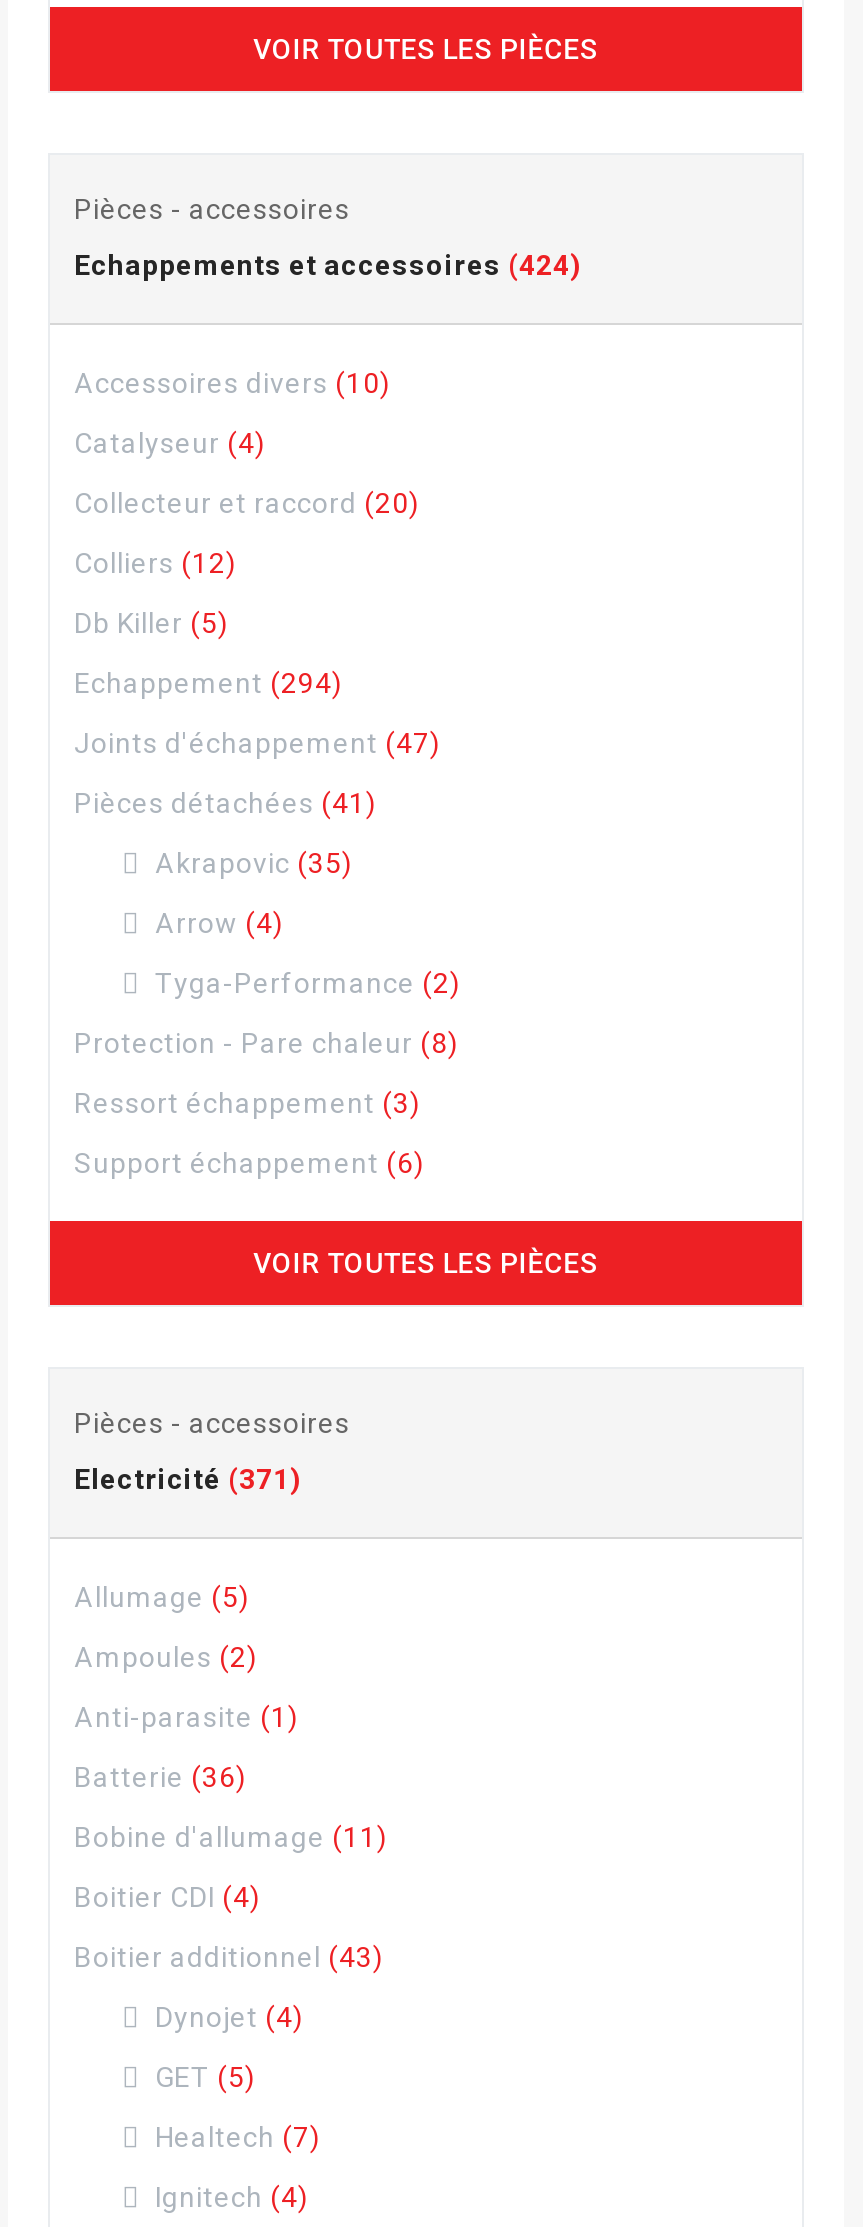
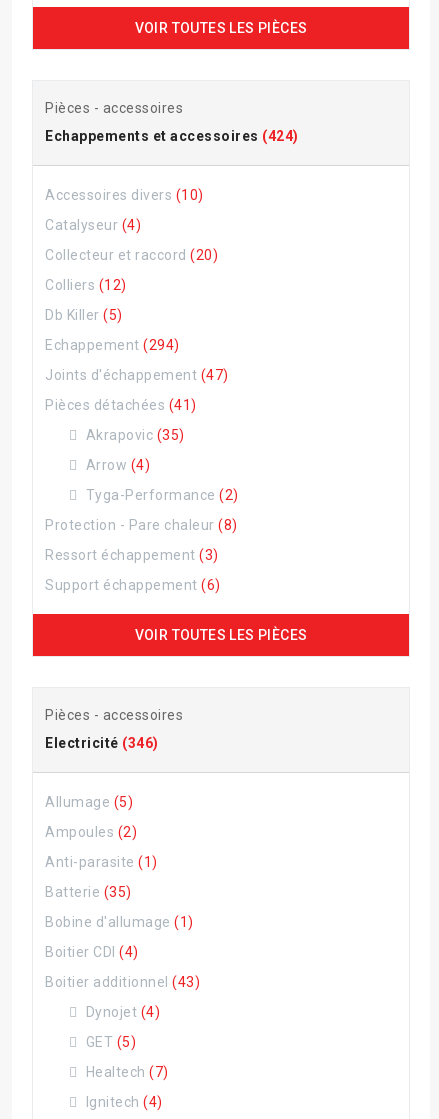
[74,1463,301,1495] Electricité (371) -> [45,735,158,751] Electricité (346)
[74,1761,247,1793] Batterie (36) -> [45,884,131,900] Batterie (35)
[74,1821,388,1853] Bobine d'allumage (11) -> [45,914,193,930] Bobine d'allumage (1)

